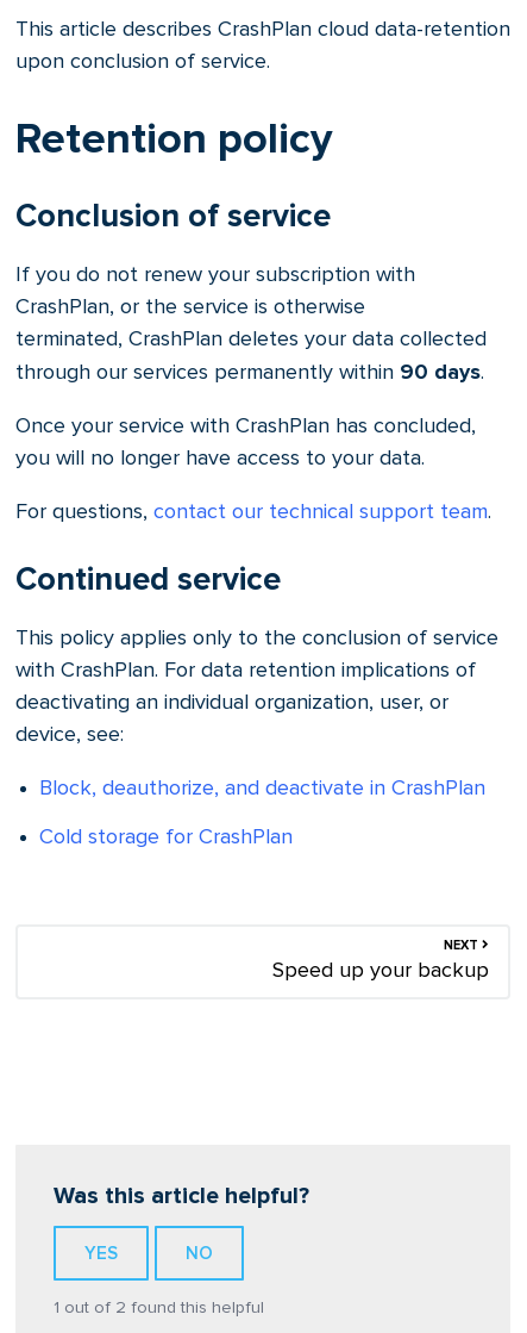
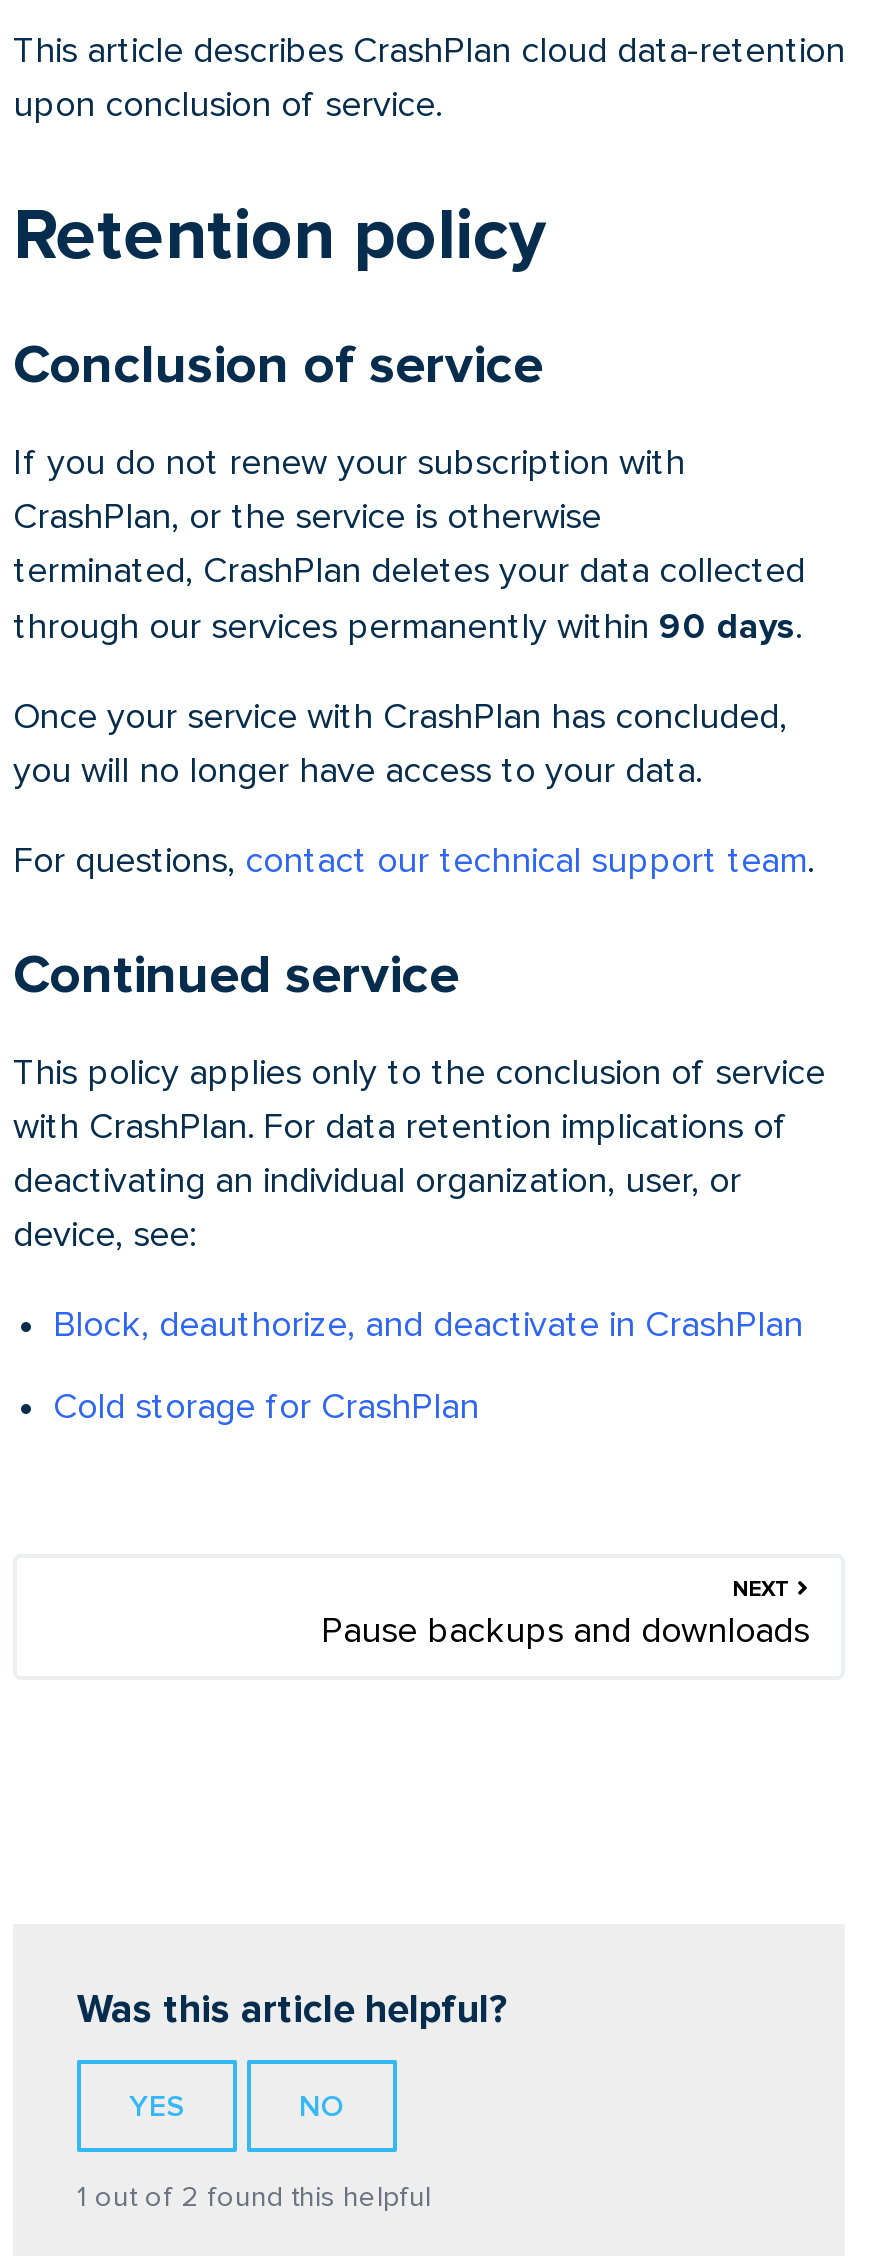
[272,960,489,981] Speed up your backup -> [321,1614,809,1650] Pause backups and downloads

